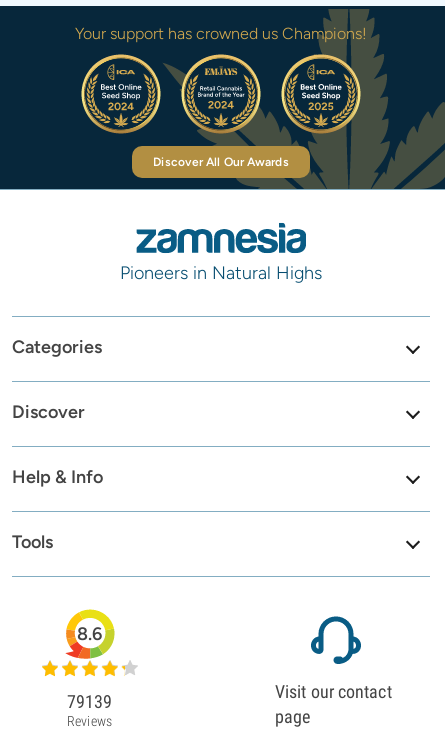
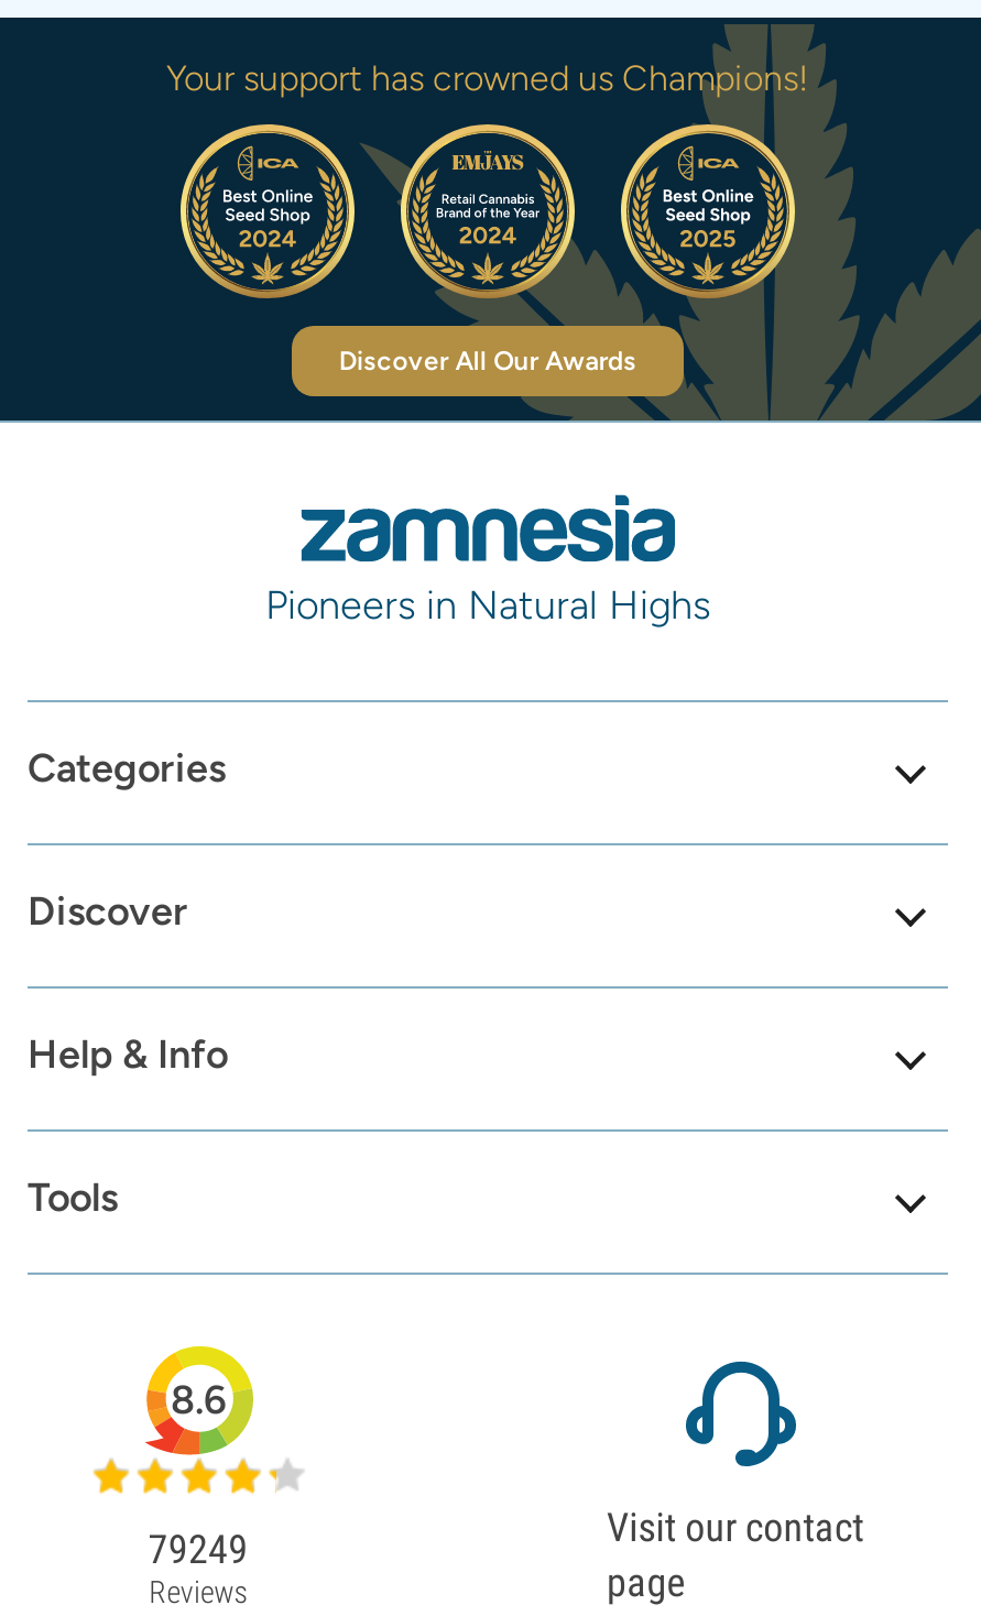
[67,691,112,712] 79139 -> [148,1526,248,1572] 79249

